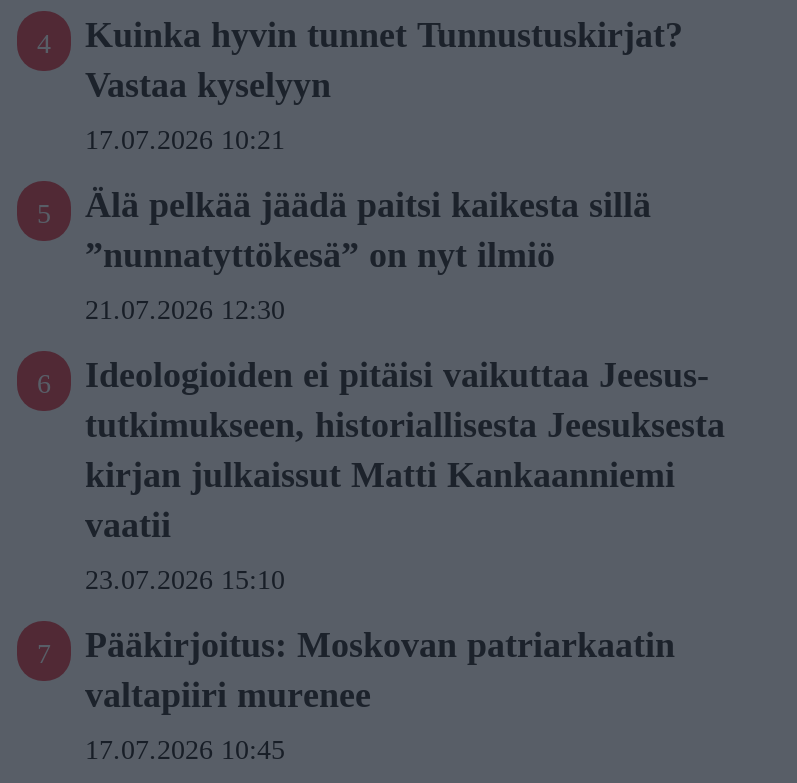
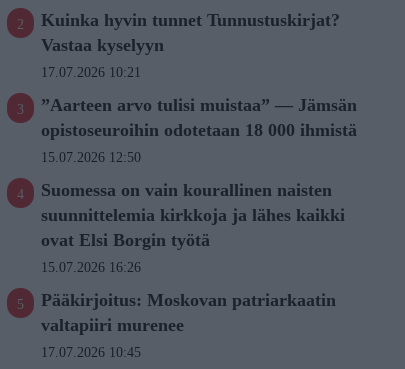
[85,184,651,274] Älä pelkää jäädä paitsi kaikesta sillä | ”nunnatyttökesä” on nyt ilmiö -> [41,95,357,140] ”Aarteen arvo tulisi muistaa” — Jämsän | opistoseuroihin odotetaan 18 000 ihmistä
[85,294,285,324] 21.07.2026 12:30 -> [41,150,141,165] 15.07.2026 12:50
[85,354,725,544] Ideologioiden ei pitäisi vaikuttaa Jeesus- | tutkimukseen, historiallisesta Jeesuksesta | kirjan julkaissut Matti Kankaanniemi | vaatii -> [41,180,345,250] Suomessa on vain kourallinen naisten | suunnittelemia kirkkoja ja lähes kaikki | ovat Elsi Borgin työtä
[85,564,285,594] 23.07.2026 15:10 -> [41,260,141,275] 15.07.2026 16:26

